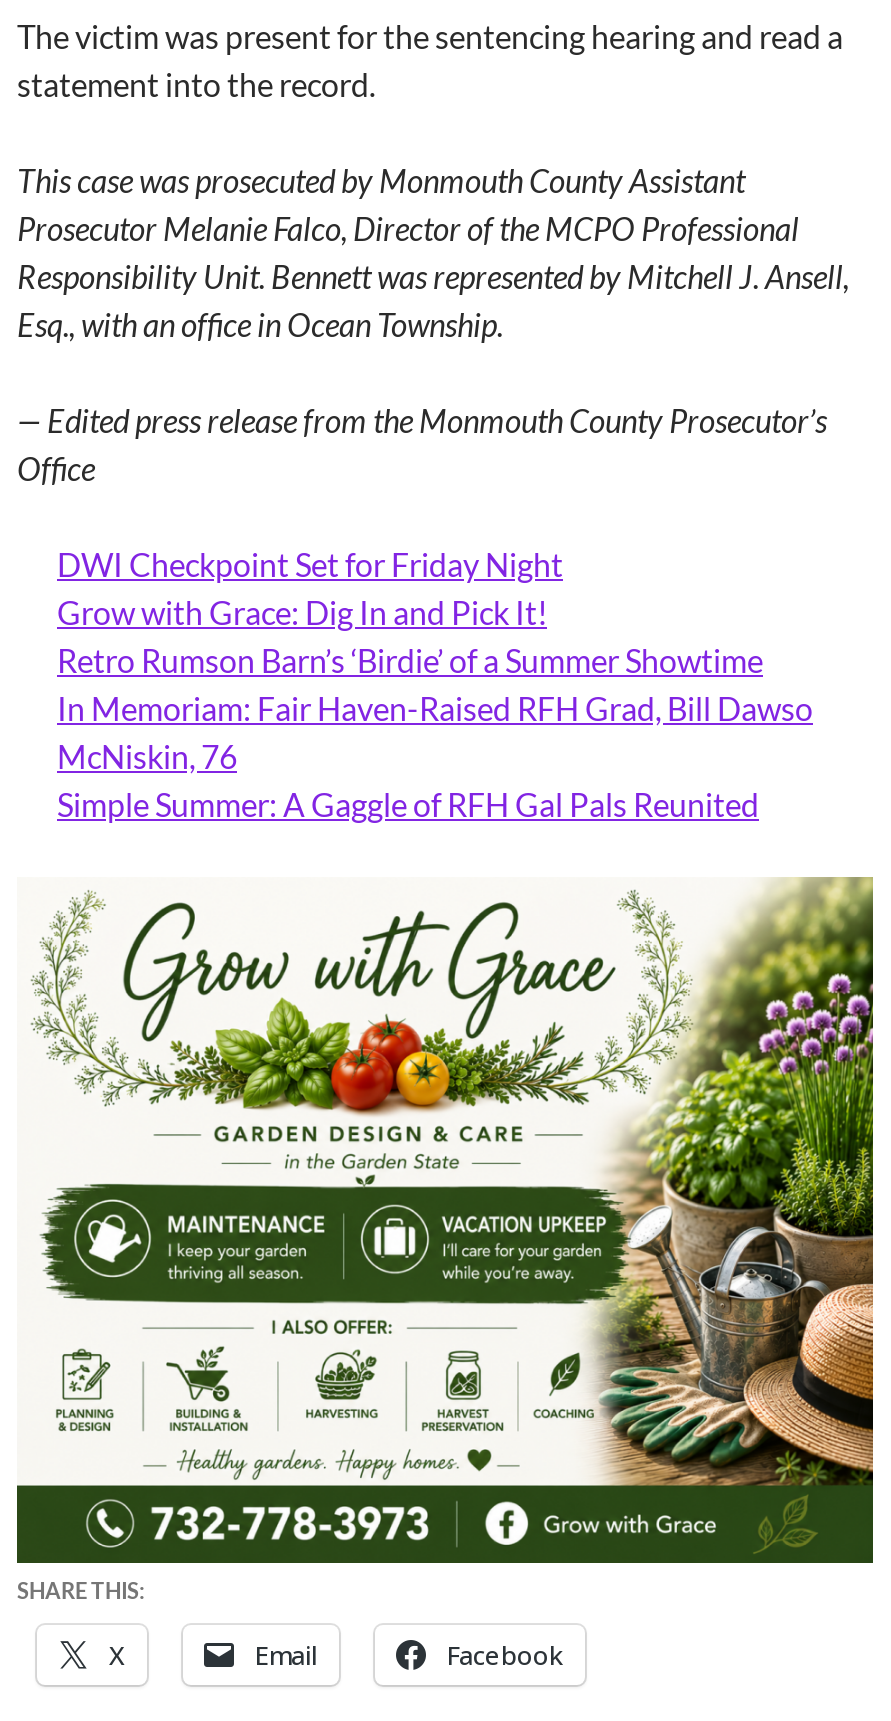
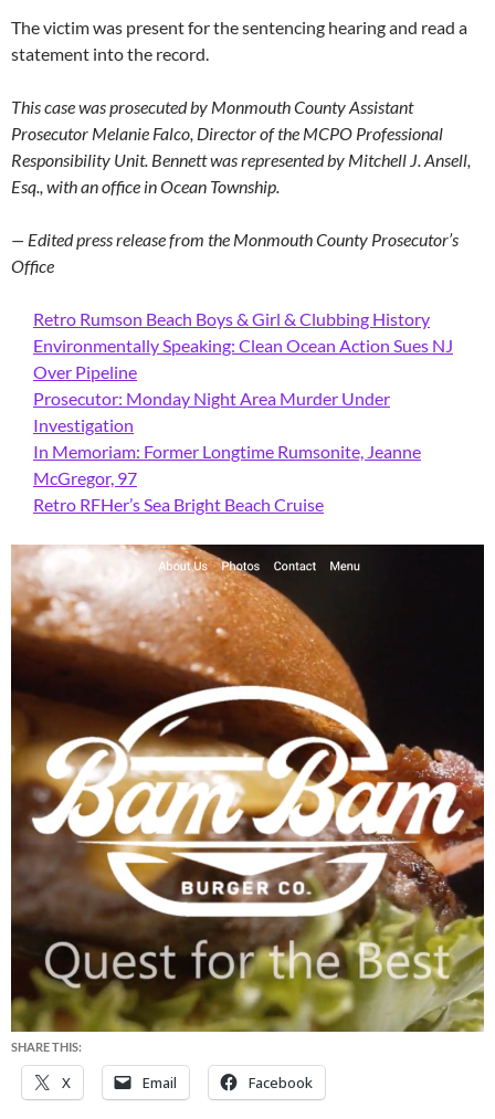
[57,545,813,823] DWI Checkpoint Set for Friday Night | Grow with Grace: Dig In and Pick It! | Retro Rumson Barn’s ‘Birdie’ of a Summer Showtime | In Memoriam: Fair Haven-Raised RFH Grad, Bill Dawso | McNiskin, 76 | Simple Summer: A Gaggle of RFH Gal Pals Reunited -> [33,308,453,514] Retro Rumson Beach Boys & Girl & Clubbing History | Environmentally Speaking: Clean Ocean Action Sues NJ | Over Pipeline | Prosecutor: Monday Night Area Murder Under | Investigation | In Memoriam: Former Longtime Rumsonite, Jeanne | McGregor, 97 | Retro RFHer’s Sea Bright Beach Cruise
[17,874,875,1564] [image] -> [10,543,485,1033] [image]

